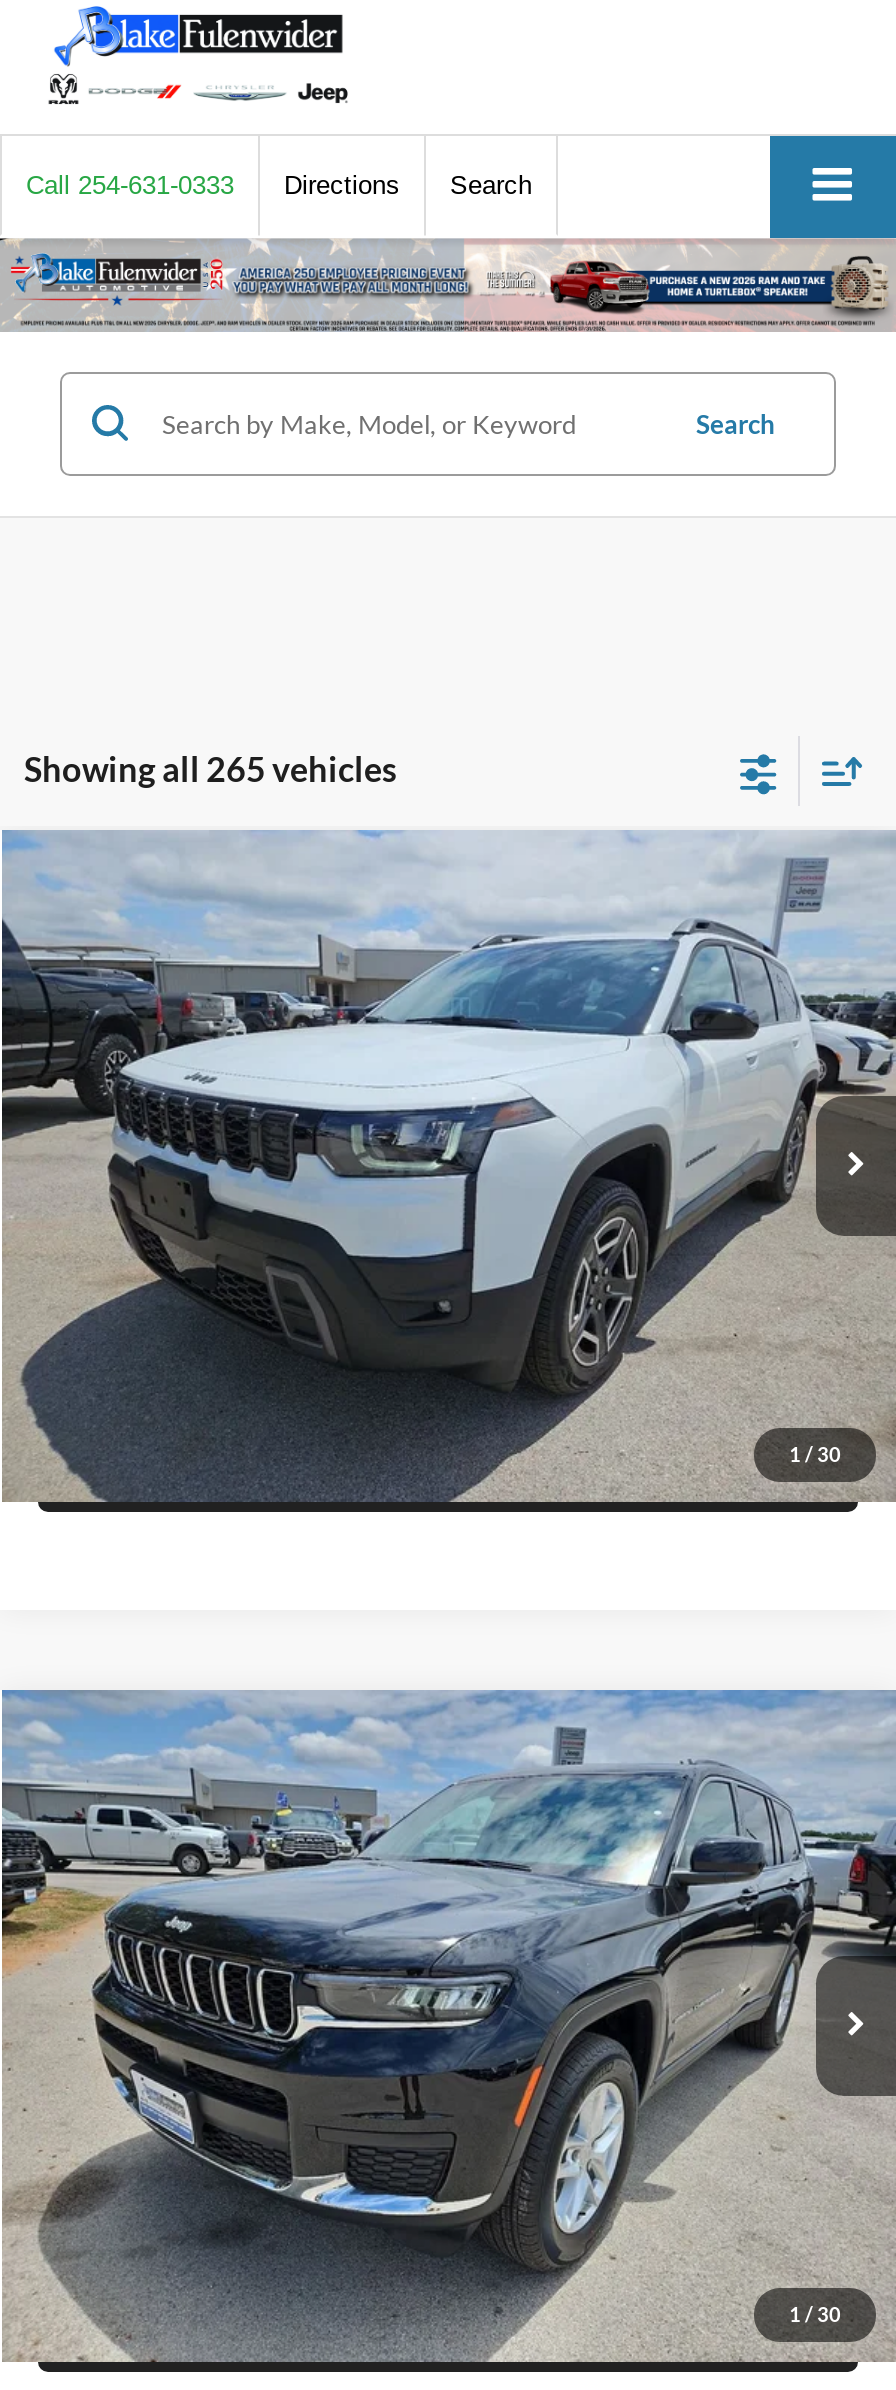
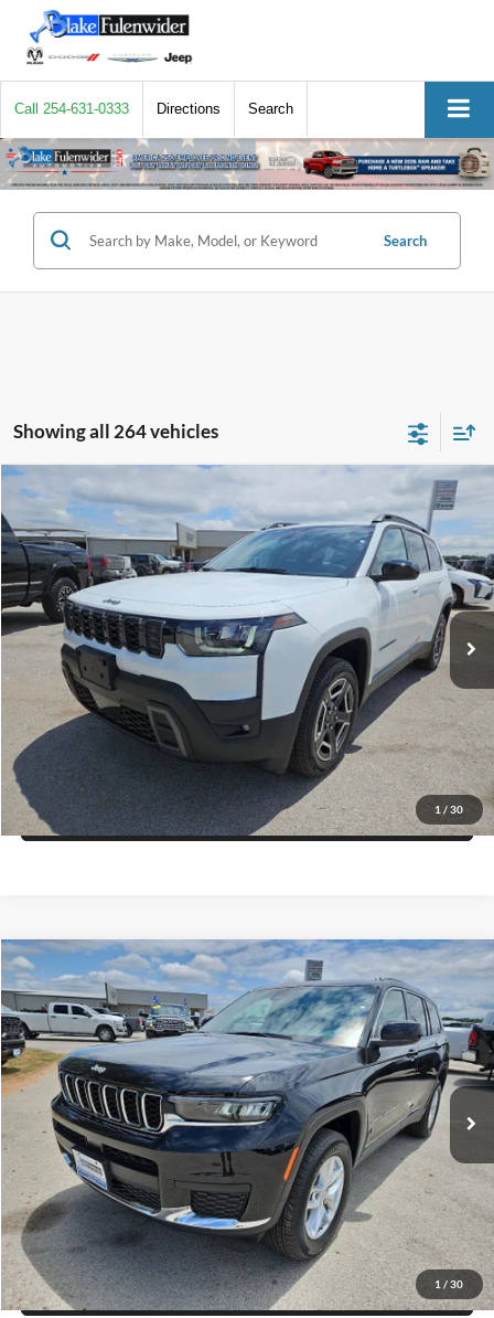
[24,747,396,789] Showing all 265 vehicles -> [13,419,218,442] Showing all 264 vehicles

